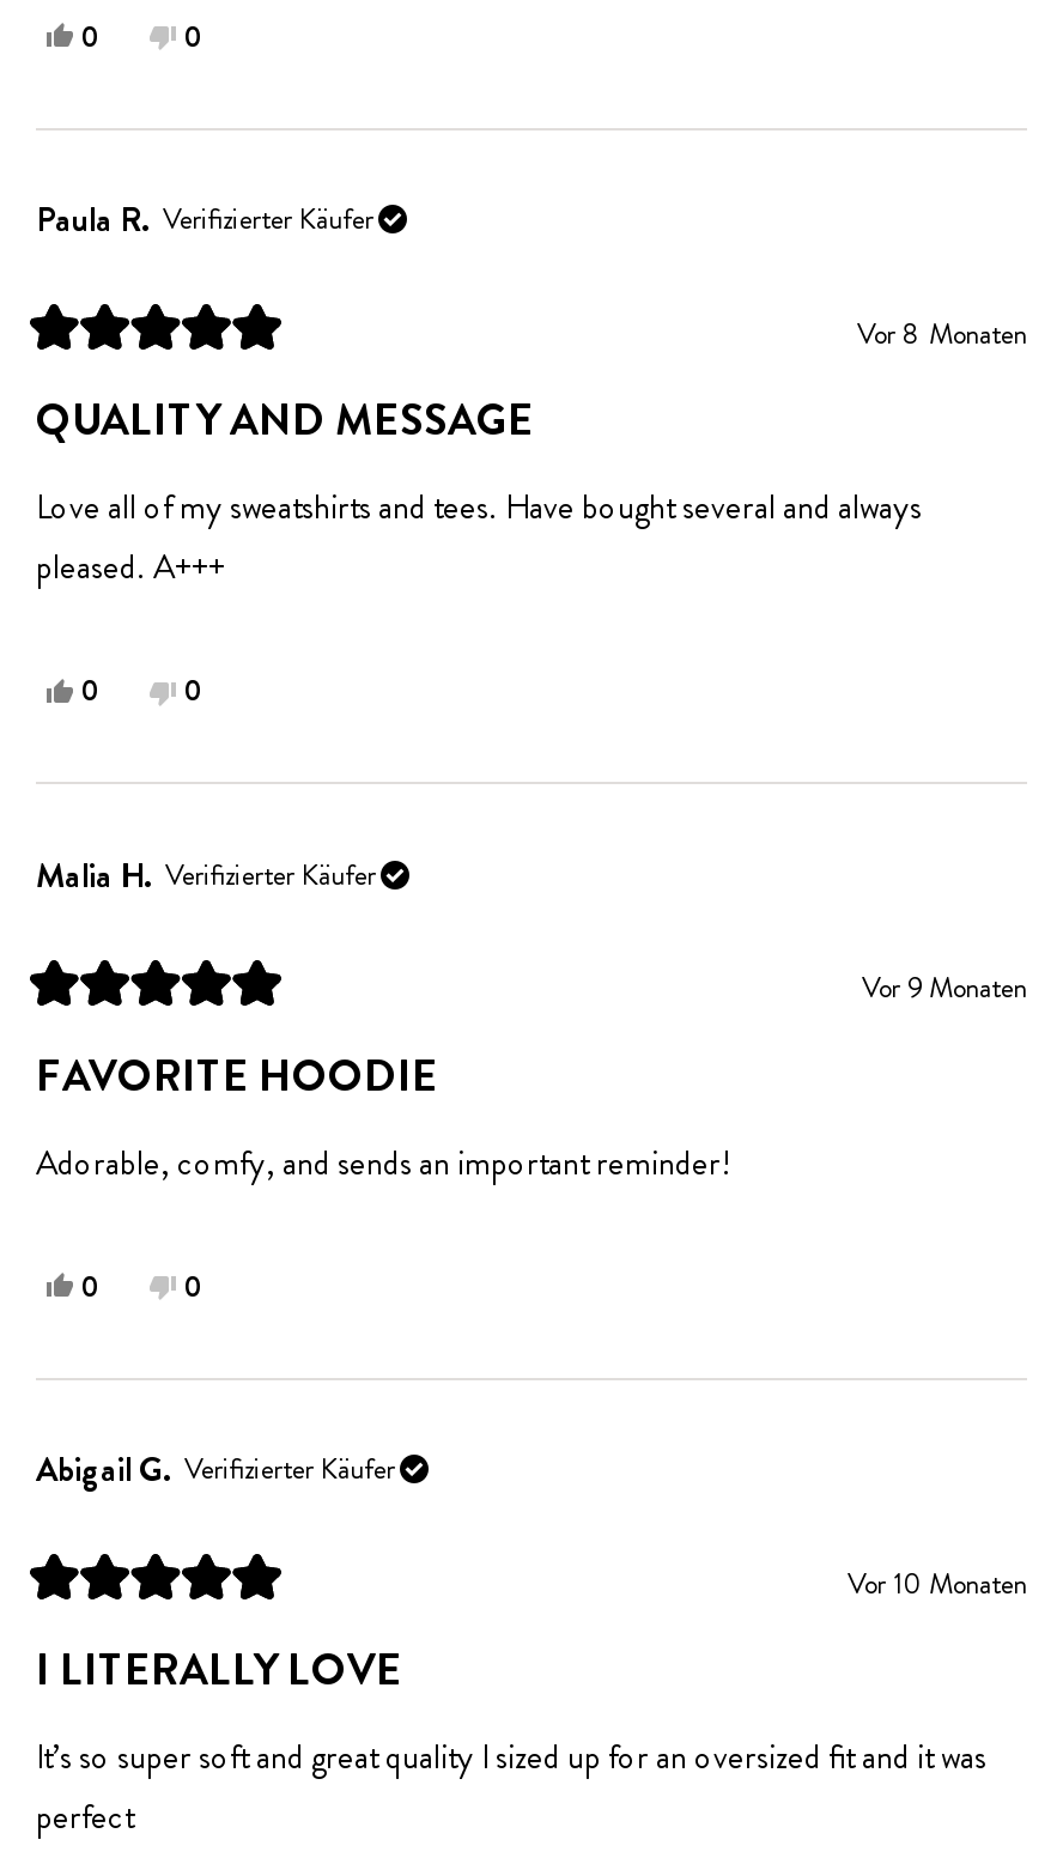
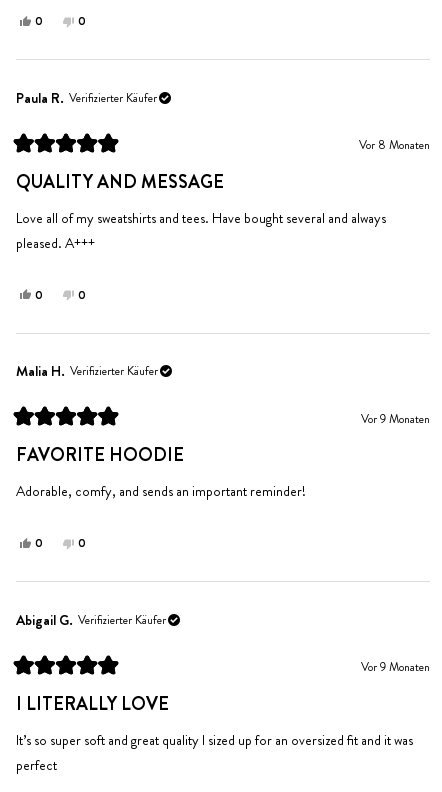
[848,1562,1027,1605] Vor 10 Monaten -> [361,658,430,676] Vor 9 Monaten

